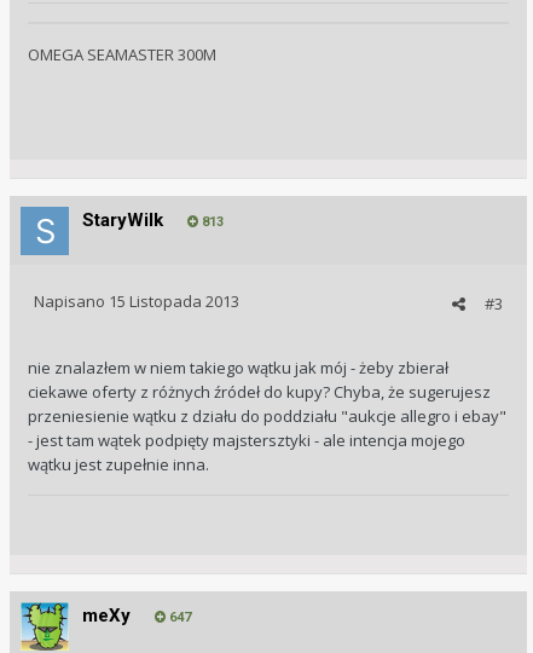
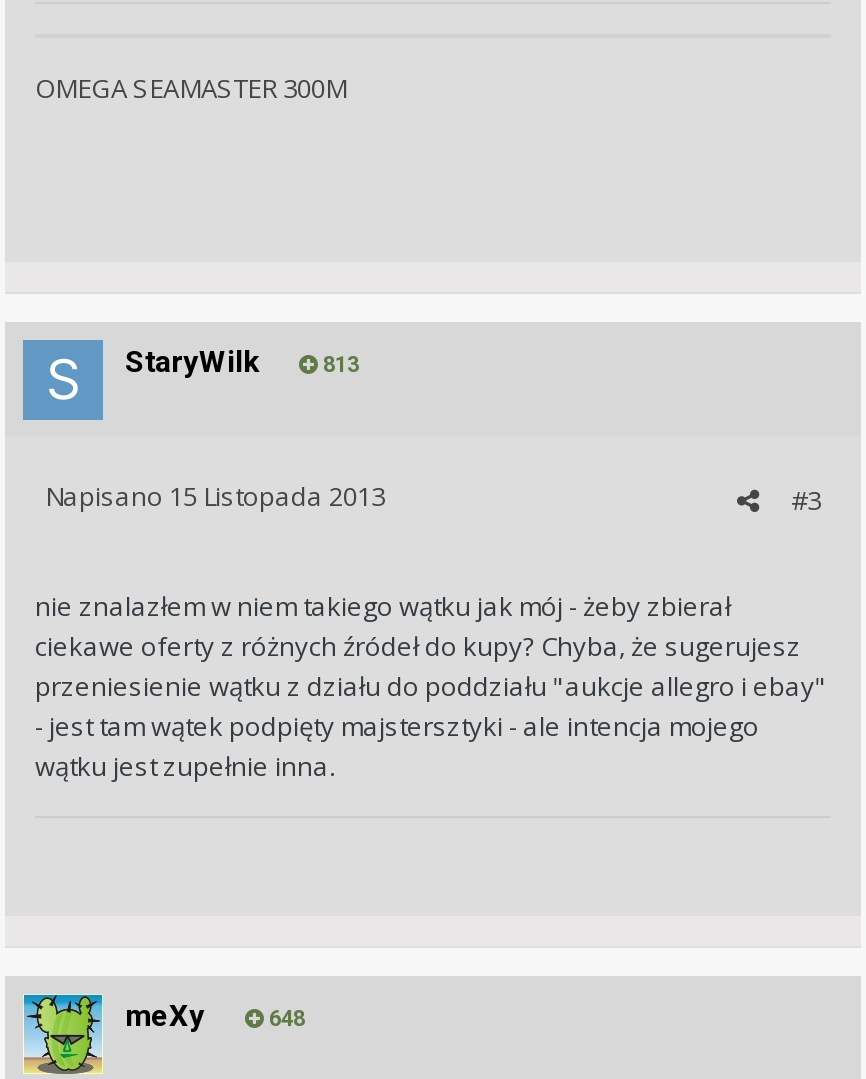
[166,609,191,625] 647 -> [263,1006,305,1032] 648

